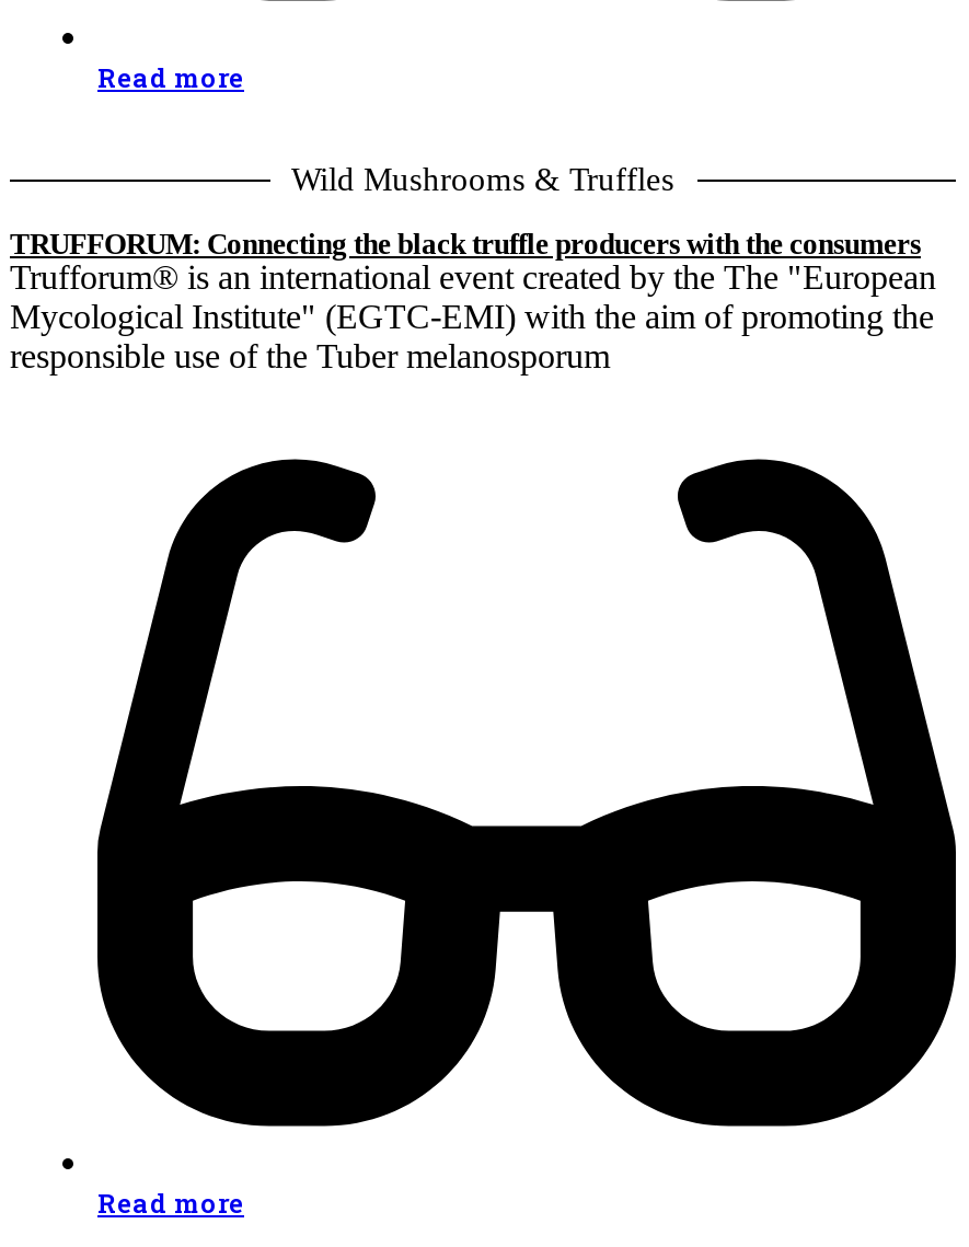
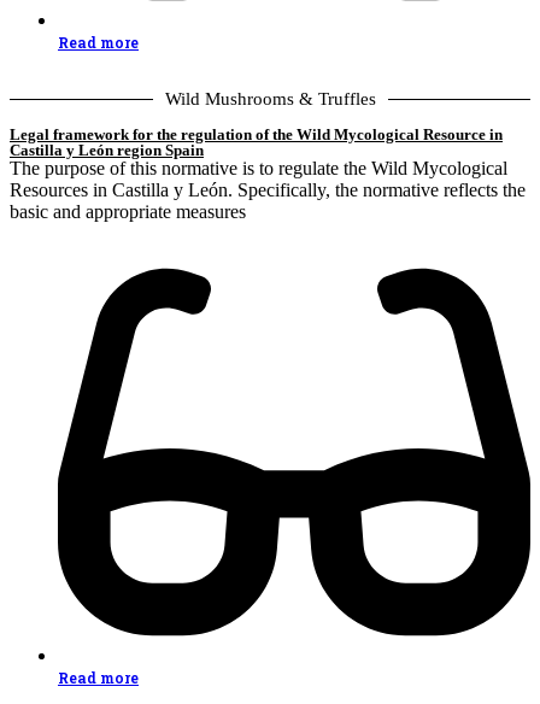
[10,227,936,374] TRUFFORUM: Connecting the black truffle producers with the consumers | Trufforum® is an international event created by the The "European | Mycological Institute" (EGTC-EMI) with the aim of promoting the | responsible use of the Tuber melanosporum -> [10,125,526,222] Legal framework for the regulation of the Wild Mycological Resource in | Castilla y León region Spain | The purpose of this normative is to regulate the Wild Mycological | Resources in Castilla y León. Specifically, the normative reflects the | basic and appropriate measures

